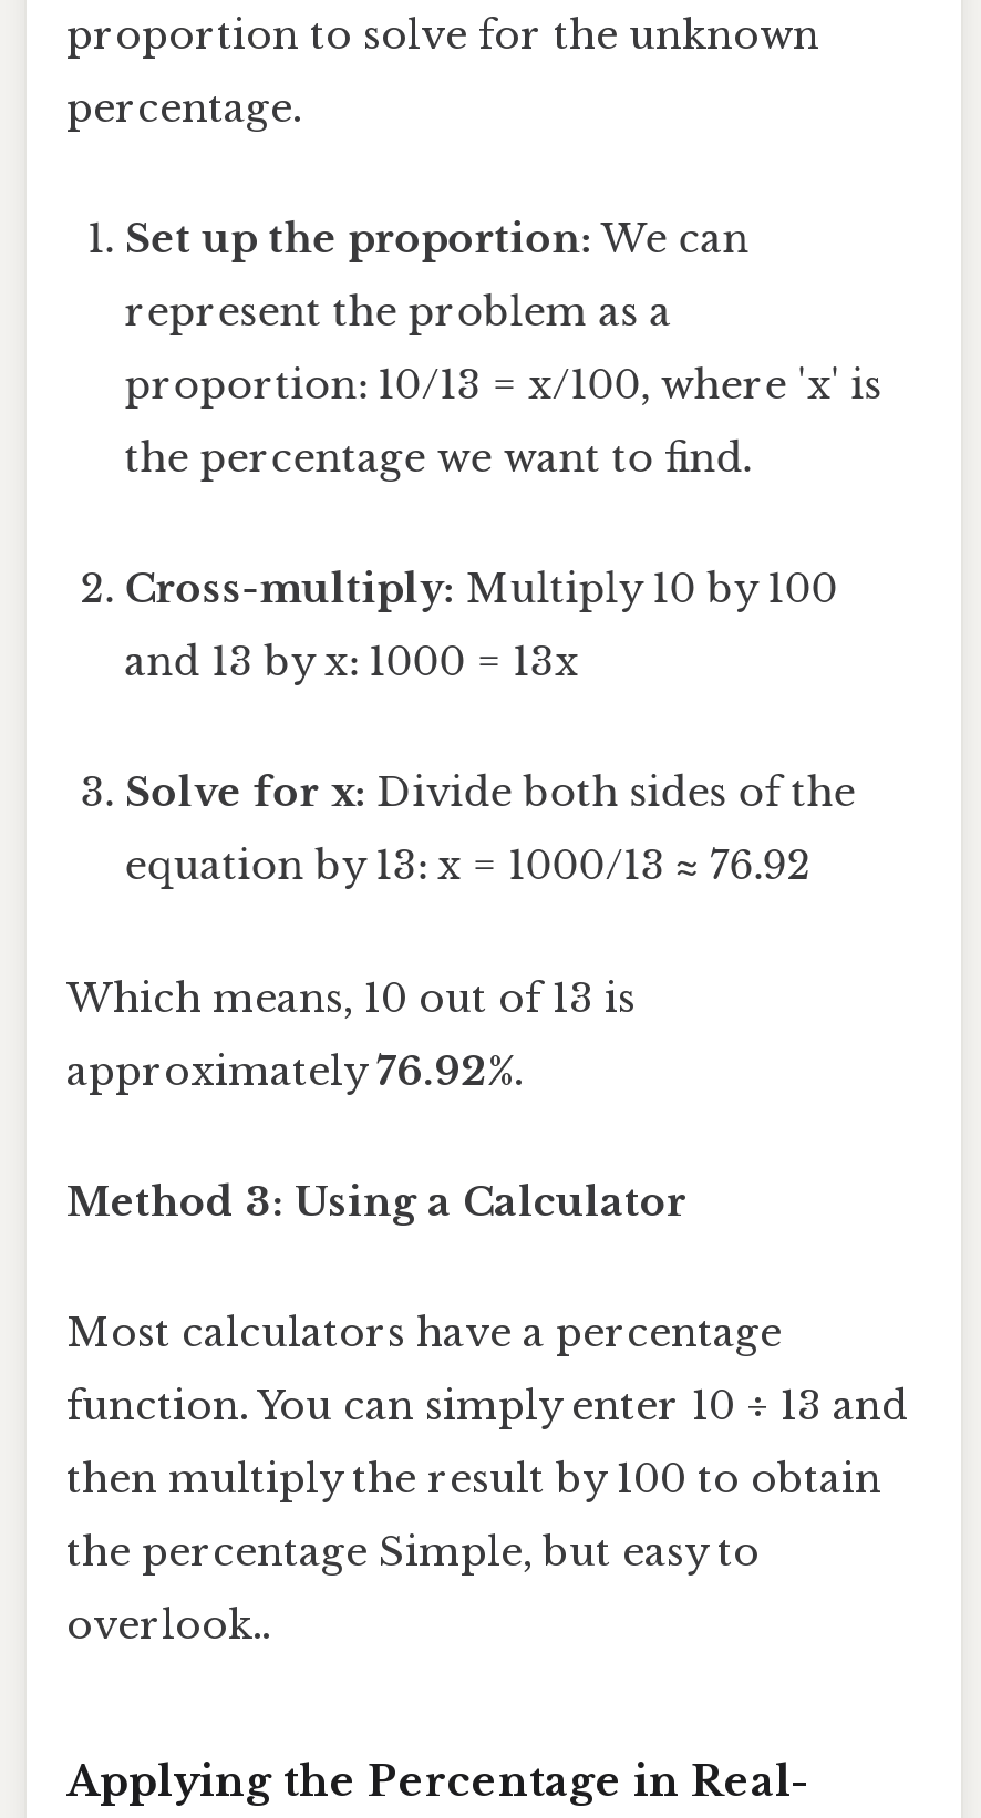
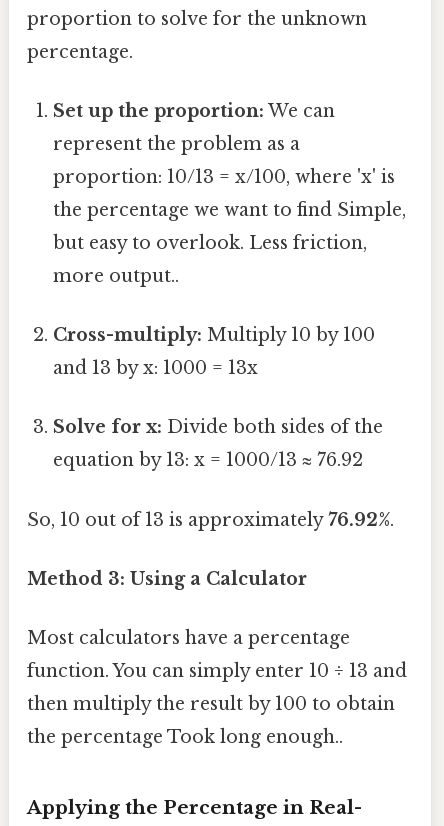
[124,434,751,483] the percentage we want to find. -> [53,199,406,287] the percentage we want to find Simple, | but easy to overlook. Less friction, | more output..
moved [124,565,855,818] -> [53,324,383,438]: Cross-multiply: Multiply 10 by 100 | and 13 by x: 1000 = 13x | Solve for x: Divide both sides of the
[66,974,636,1095] Which means, 10 out of 13 is | approximately76.92%. -> [27,509,394,531] So, 10 out of 13 is approximately 76.92%.
moved [66,1178,908,1504] -> [27,568,407,715]: Method 3: Using a Calculator | Most calculators have a percentage | function. You can simply enter 10 ÷ 13 and | then multiply the result by 100 to obtain
[66,1528,760,1650] the percentage Simple, but easy to | overlook.. -> [27,726,343,748] the percentage Took long enough..

